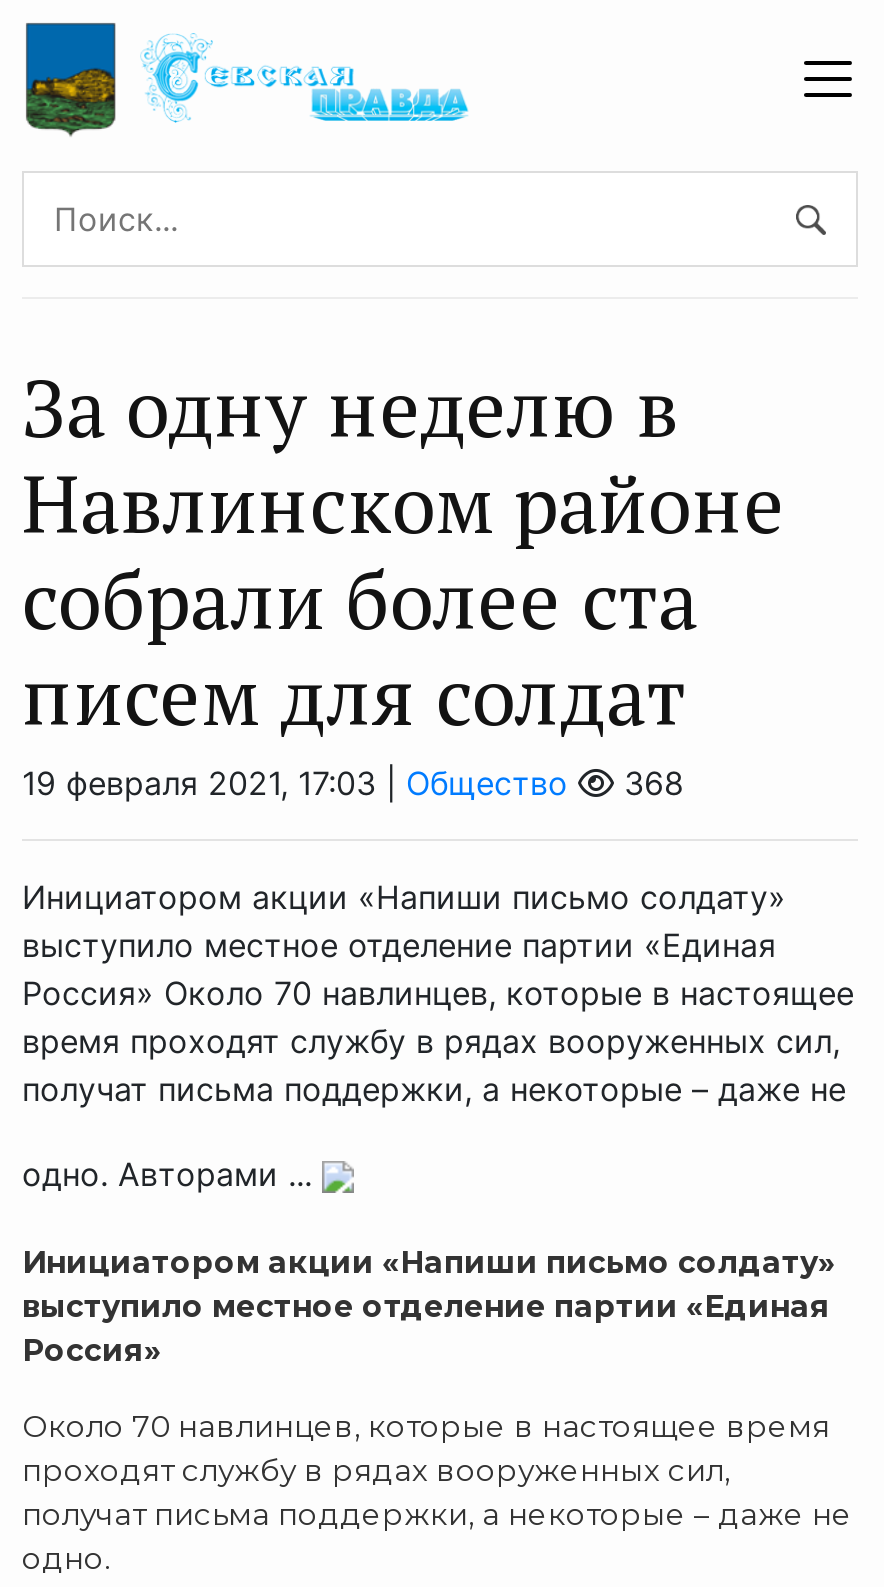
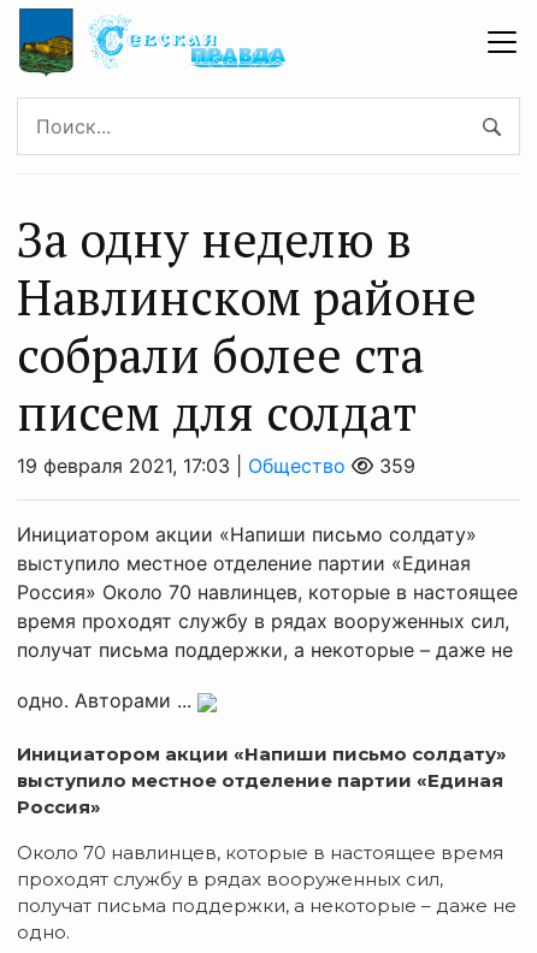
[614,763,684,803] 368 -> [373,453,415,477] 359

